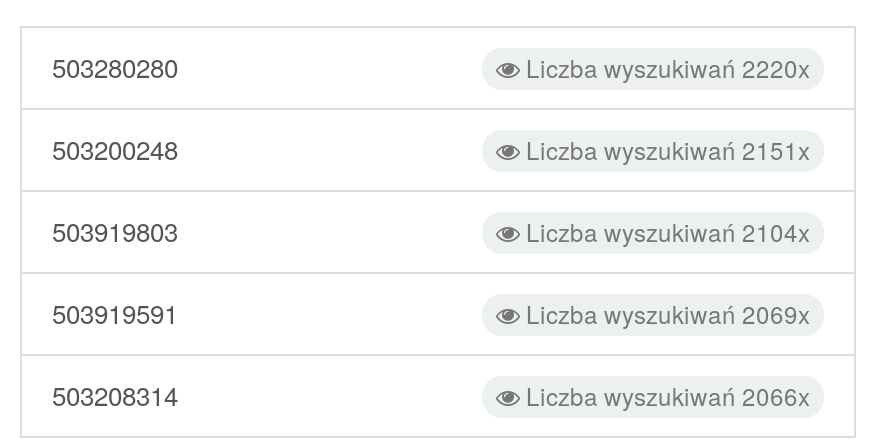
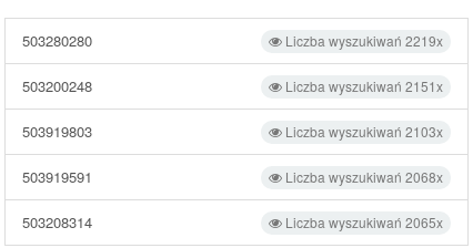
[520,50,810,84] Liczba wyszukiwań 2220x -> [282,31,443,50] Liczba wyszukiwań 2219x
[520,214,810,248] Liczba wyszukiwań 2104x -> [282,122,443,141] Liczba wyszukiwań 2103x
[520,296,810,330] Liczba wyszukiwań 2069x -> [282,167,443,186] Liczba wyszukiwań 2068x
[520,378,810,412] Liczba wyszukiwań 2066x -> [282,213,443,231] Liczba wyszukiwań 2065x

